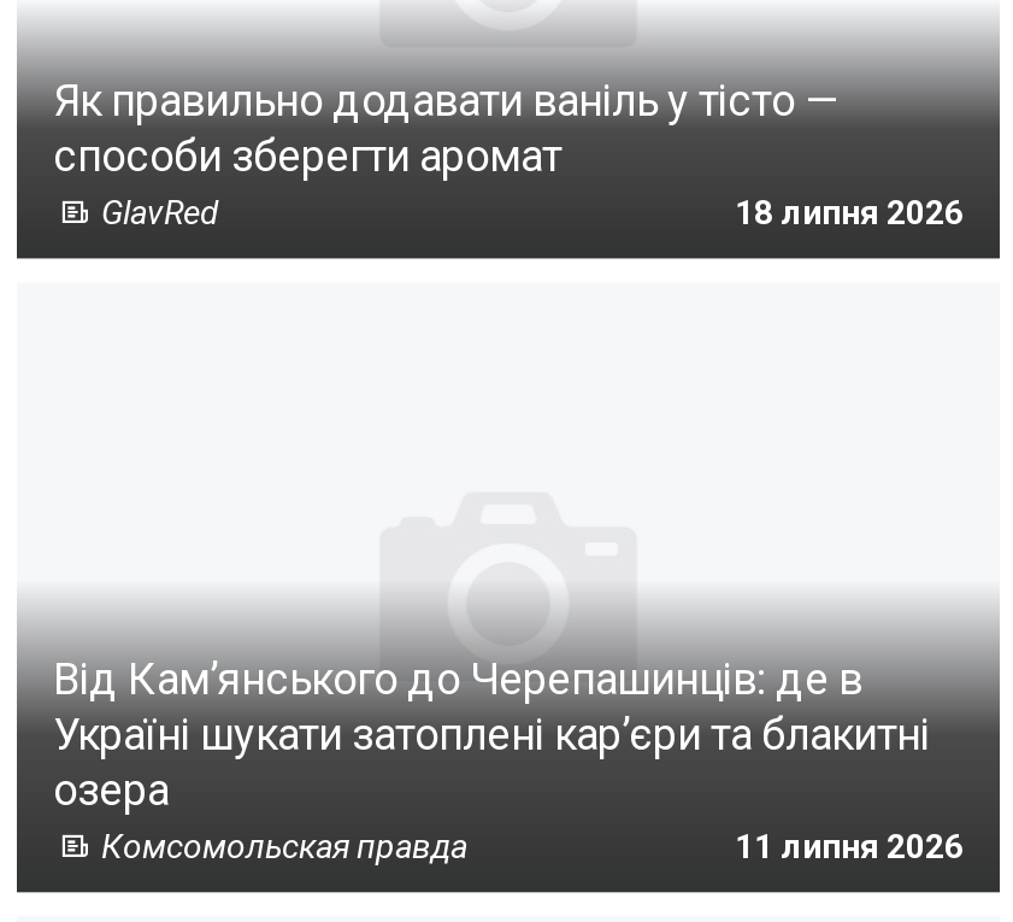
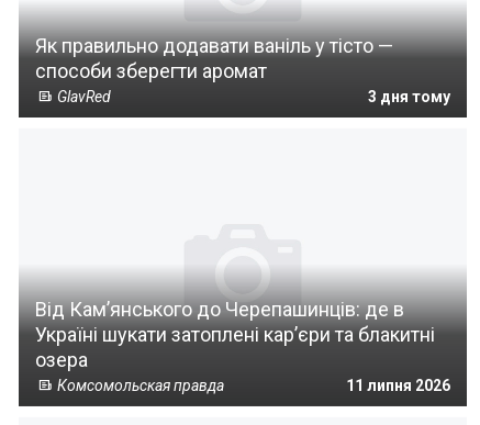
[735,194,964,232] 18 липня 2026 -> [368,88,450,106] 3 дня тому

